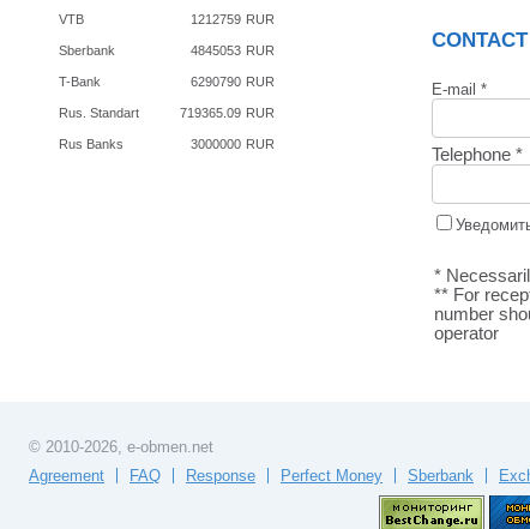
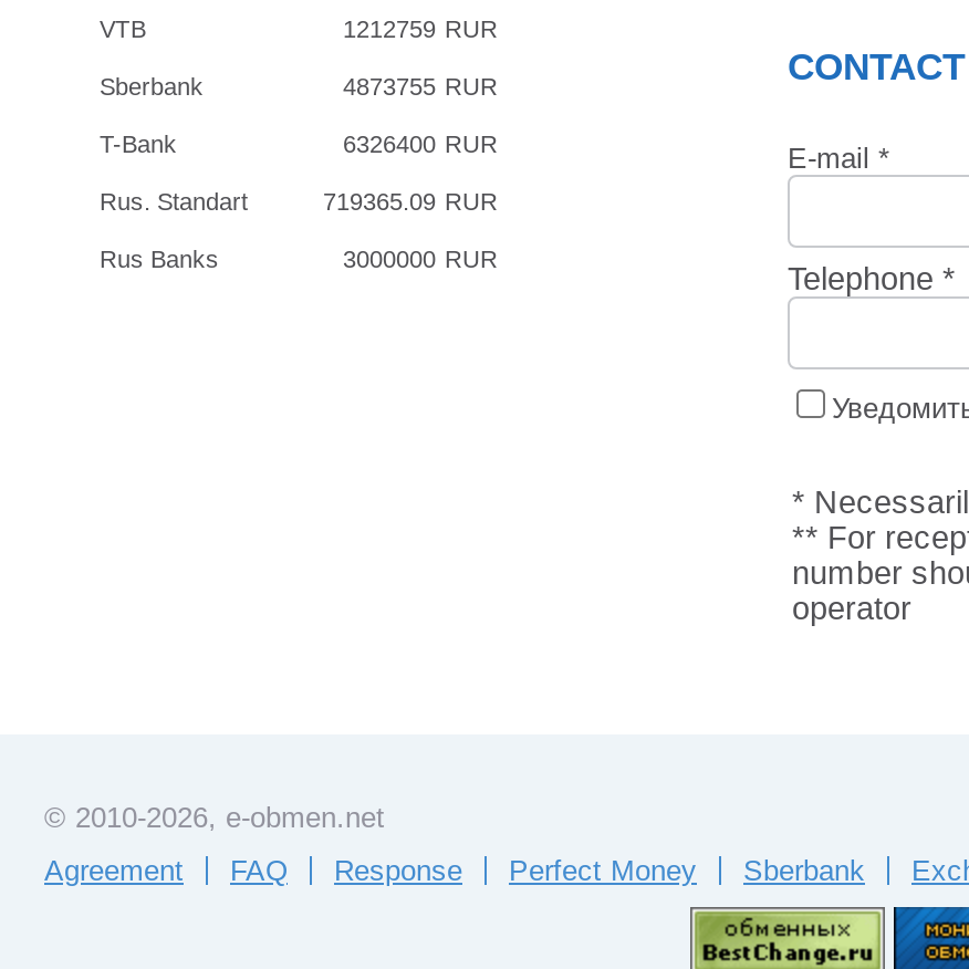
[191,43,275,58] 4845053 RUR -> [343,73,498,100] 4873755 RUR
[191,74,275,89] 6290790 RUR -> [343,131,498,157] 6326400 RUR

